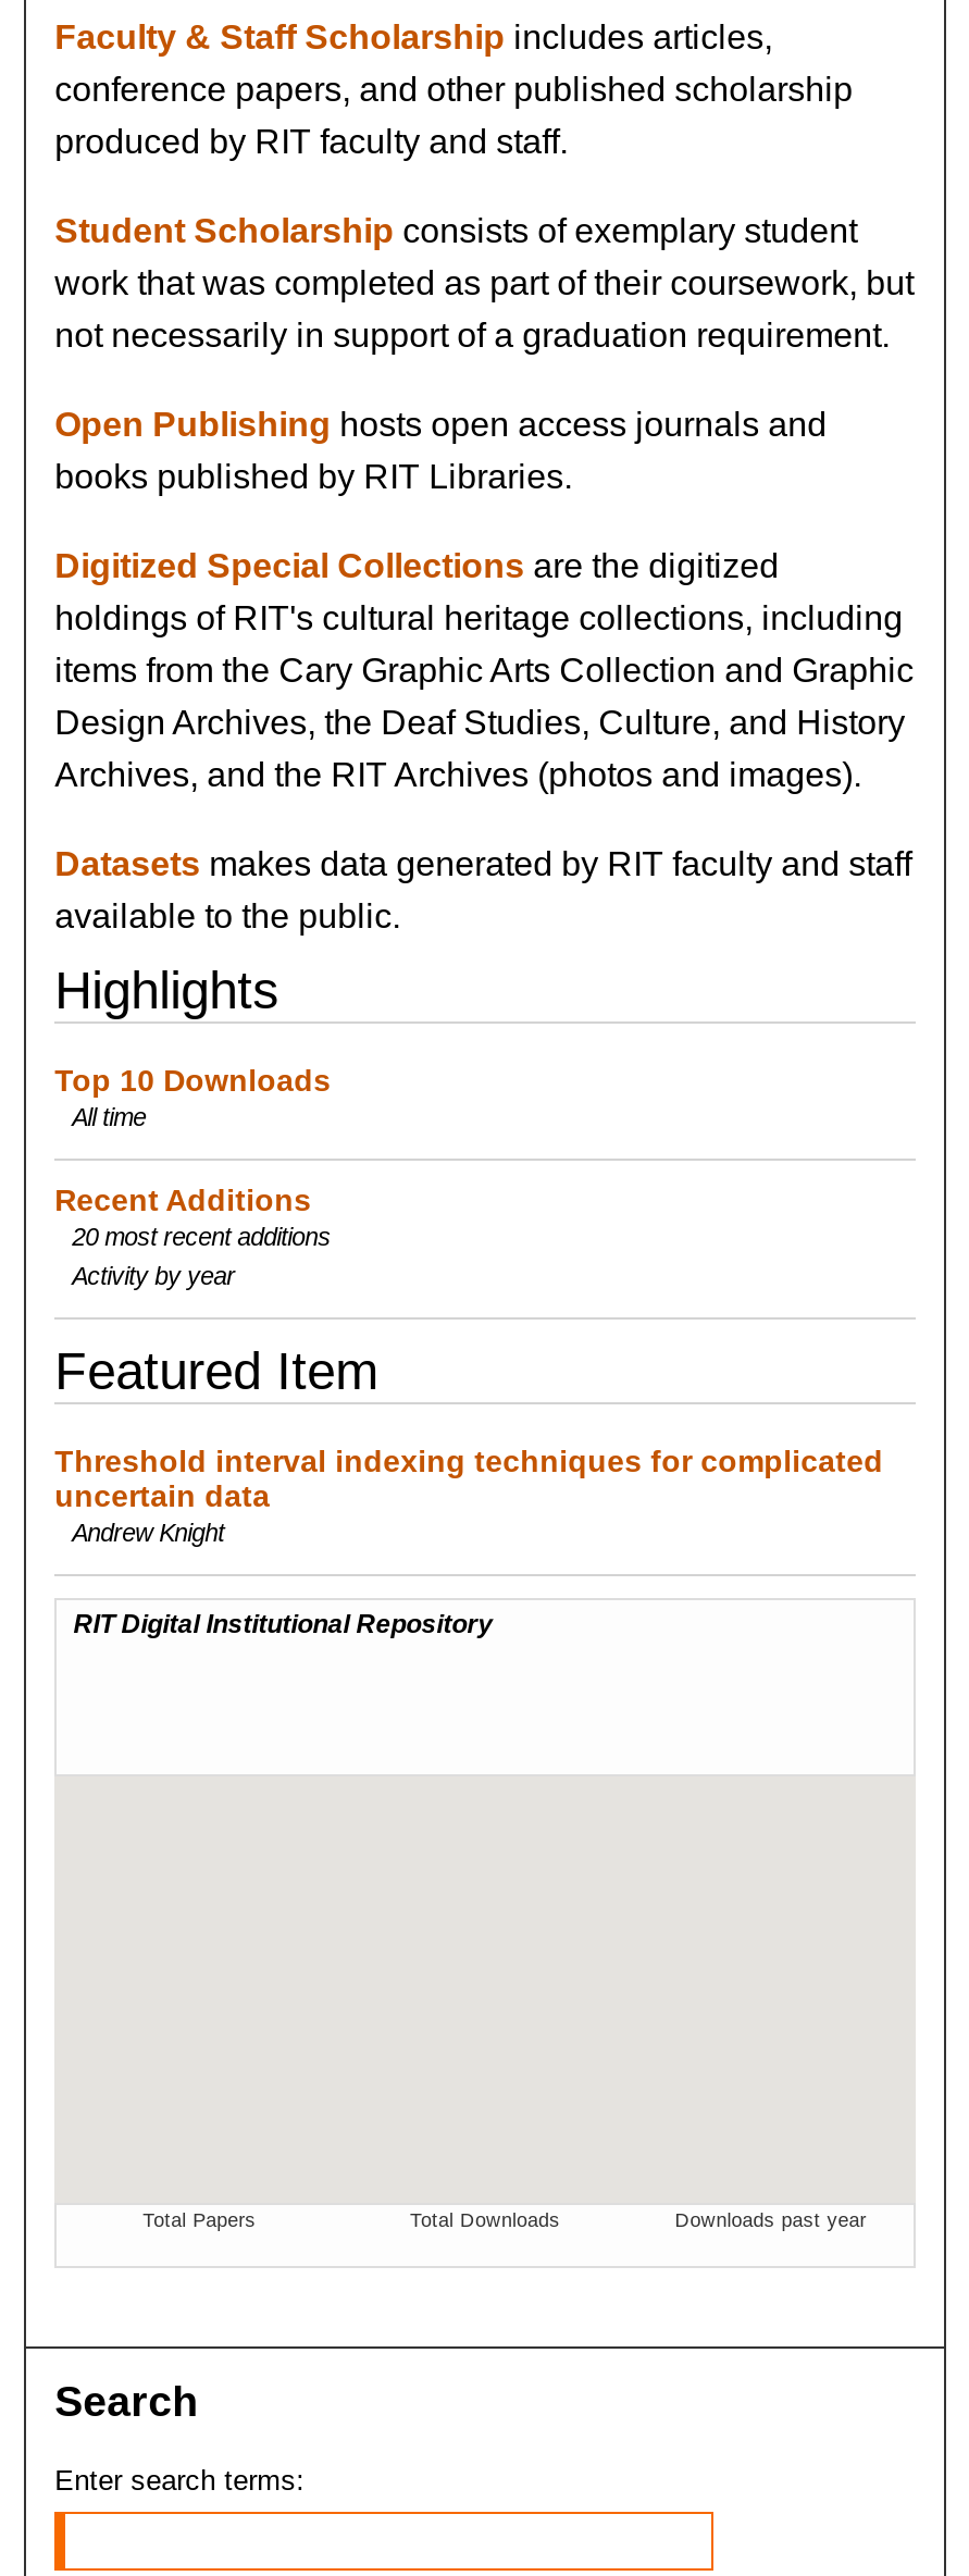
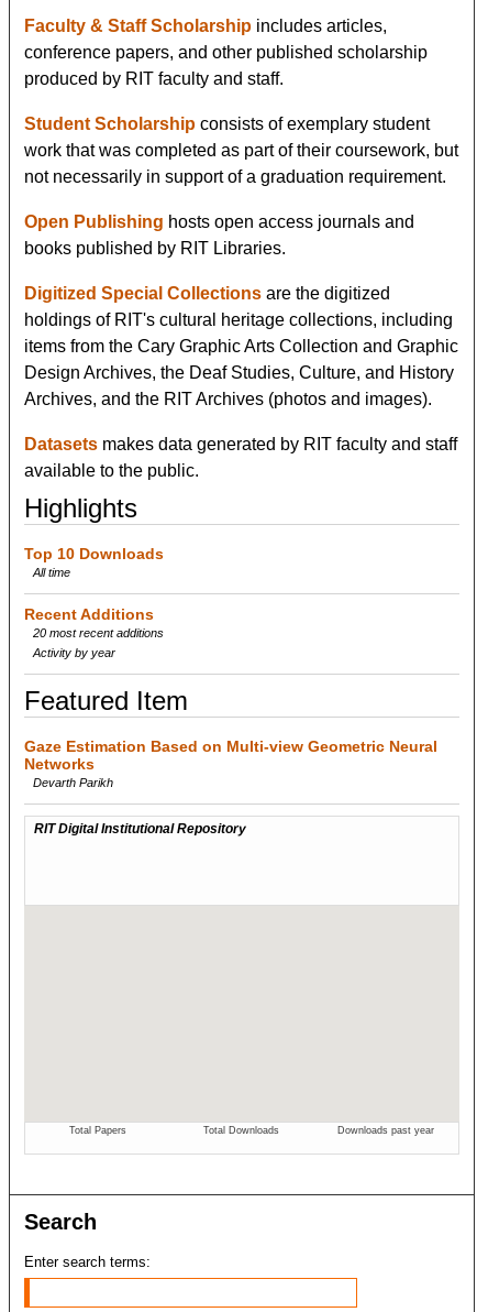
[55,1443,883,1545] Threshold interval indexing techniques for complicated | uncertain data | Andrew Knight -> [24,737,438,789] Gaze Estimation Based on Multi-view Geometric Neural | Networks | Devarth Parikh

